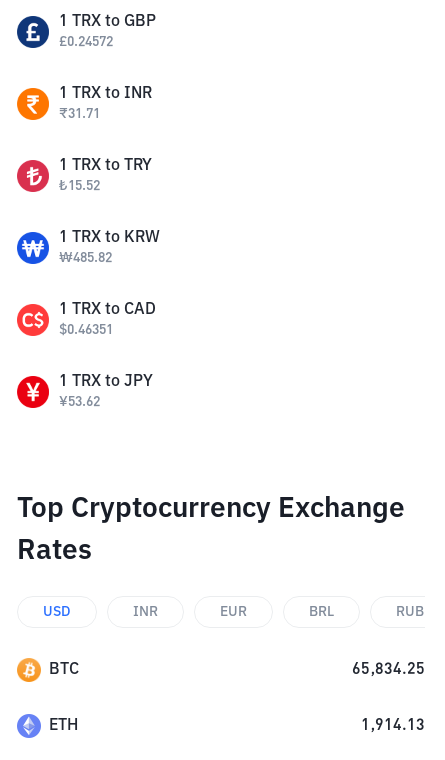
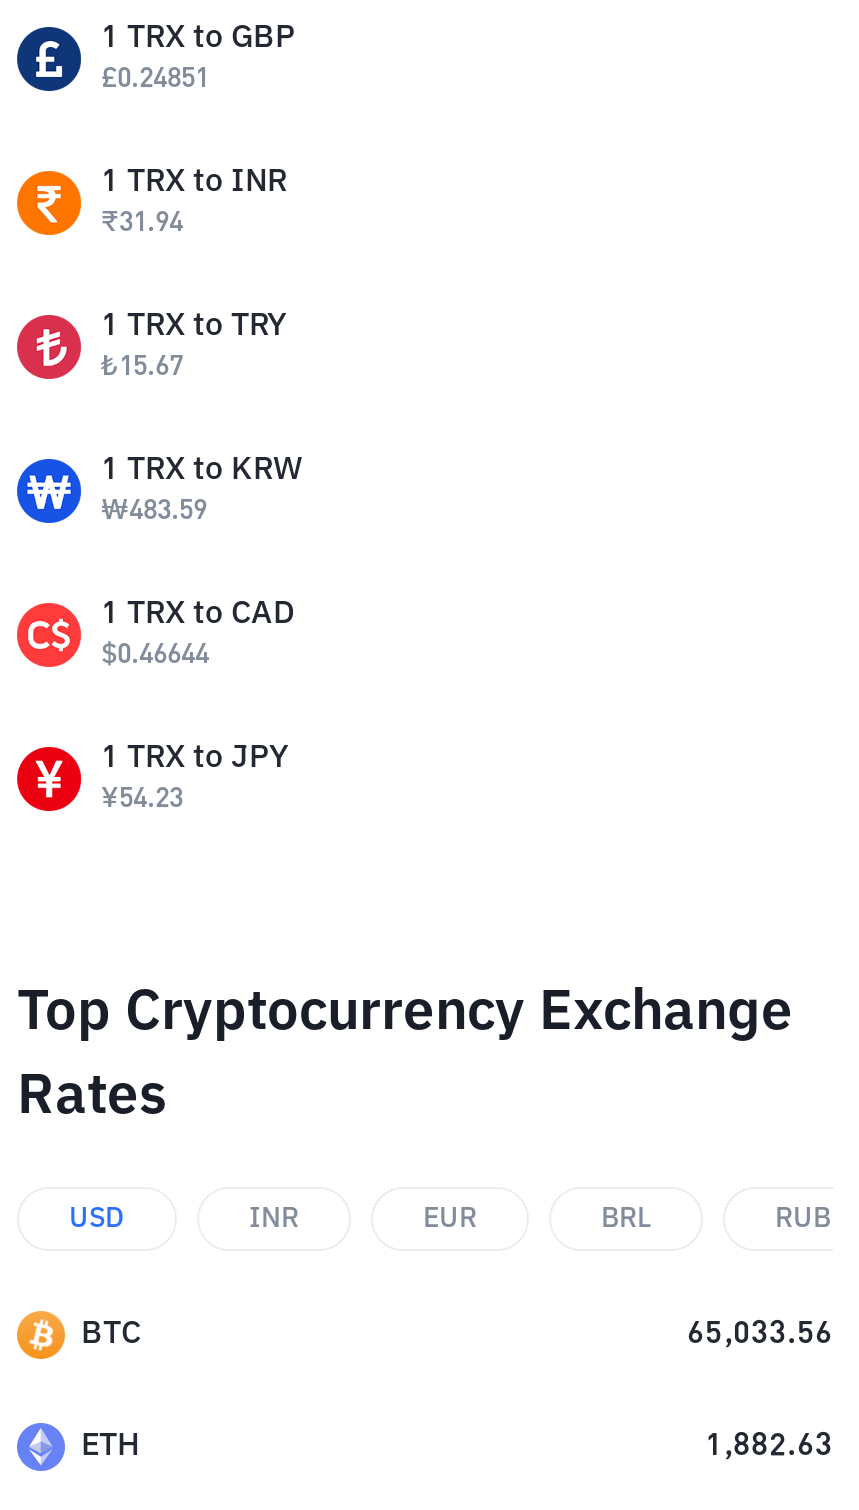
[59,35,113,49] £0.24572 -> [101,65,209,93] £0.24851
[59,107,100,121] ₹31.71 -> [101,209,183,237] ₹31.94
[59,179,100,193] ₺ 15.52 -> [101,353,183,381] ₺ 15.67
[59,251,112,265] ₩485.82 -> [101,497,207,525] ₩483.59
[59,323,113,337] $0.46351 -> [101,641,209,669] $0.46644
[59,395,100,409] ¥53.62 -> [101,785,183,813] ¥54.23
[352,662,425,678] 65,834.25 -> [687,1319,833,1351] 65,033.56
[361,718,425,734] 1,914.13 -> [705,1431,833,1463] 1,882.63

